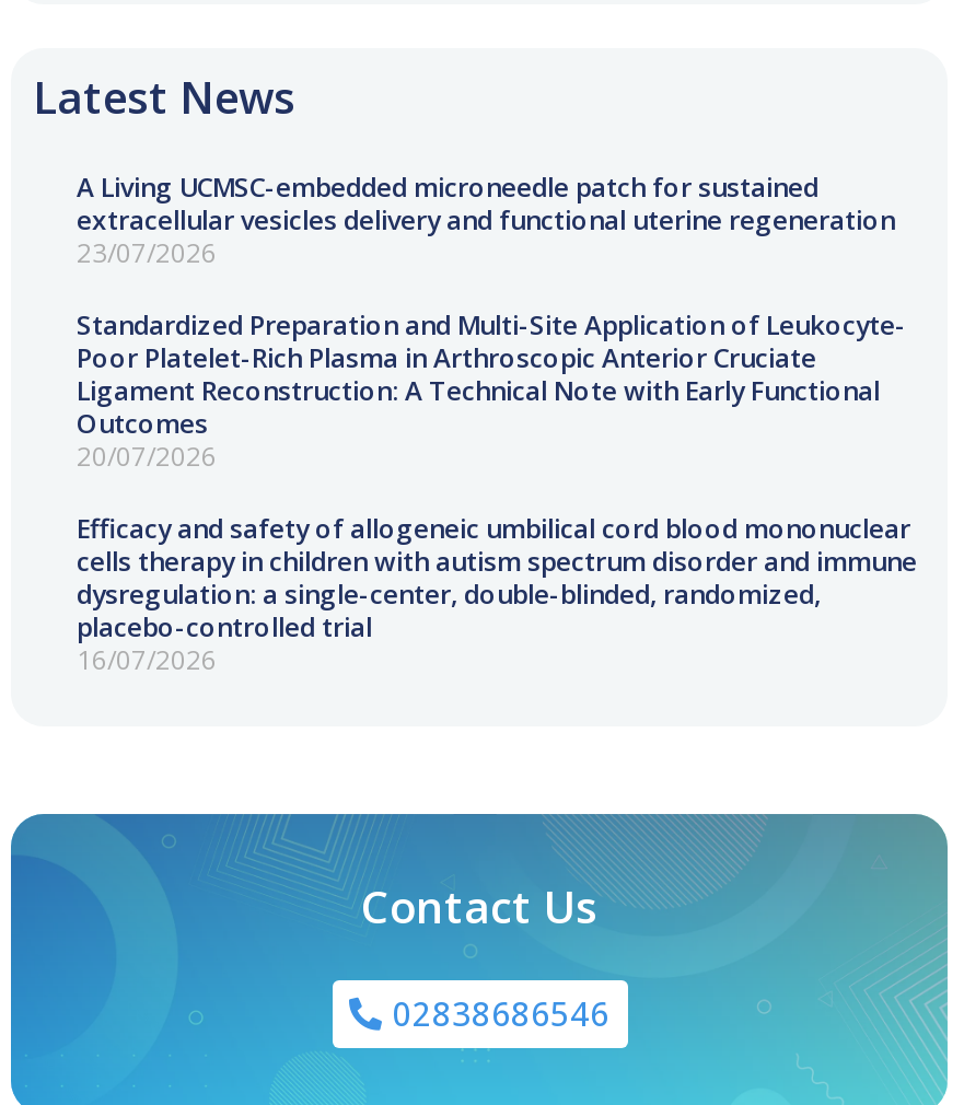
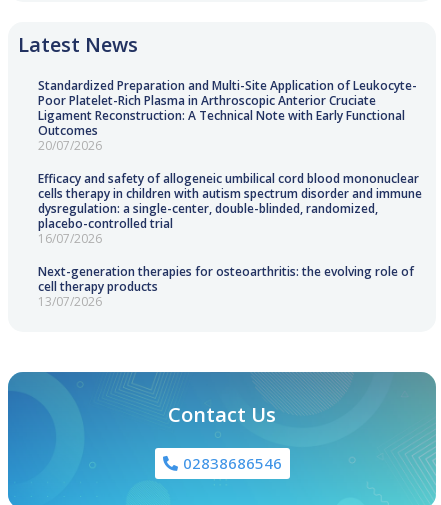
[77,170,895,272] A Living UCMSC-embedded microneedle patch for sustained | extracellular vesicles delivery and functional uterine regeneration | 23/07/2026 -> none
moved [77,307,917,679] -> [38,77,422,247]: Standardized Preparation and Multi-Site Application of Leukocyte- | Poor Platelet-Rich Plasma in Arthroscopic Anterior Cruciate | Ligament Reconstruction: A Technical Note with Early Functional | ... | placebo-controlled trial | 16/07/2026
none -> [38,263,414,310] Next-generation therapies for osteoarthritis: the evolving role of | cell therapy products | 13/07/2026

